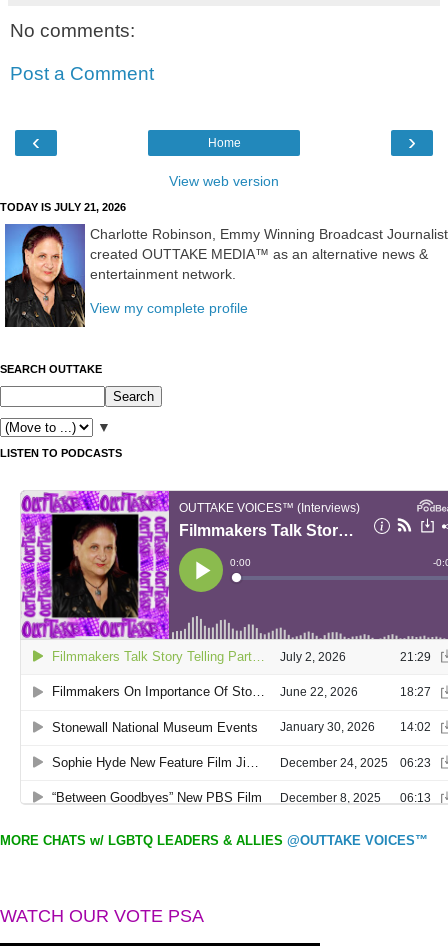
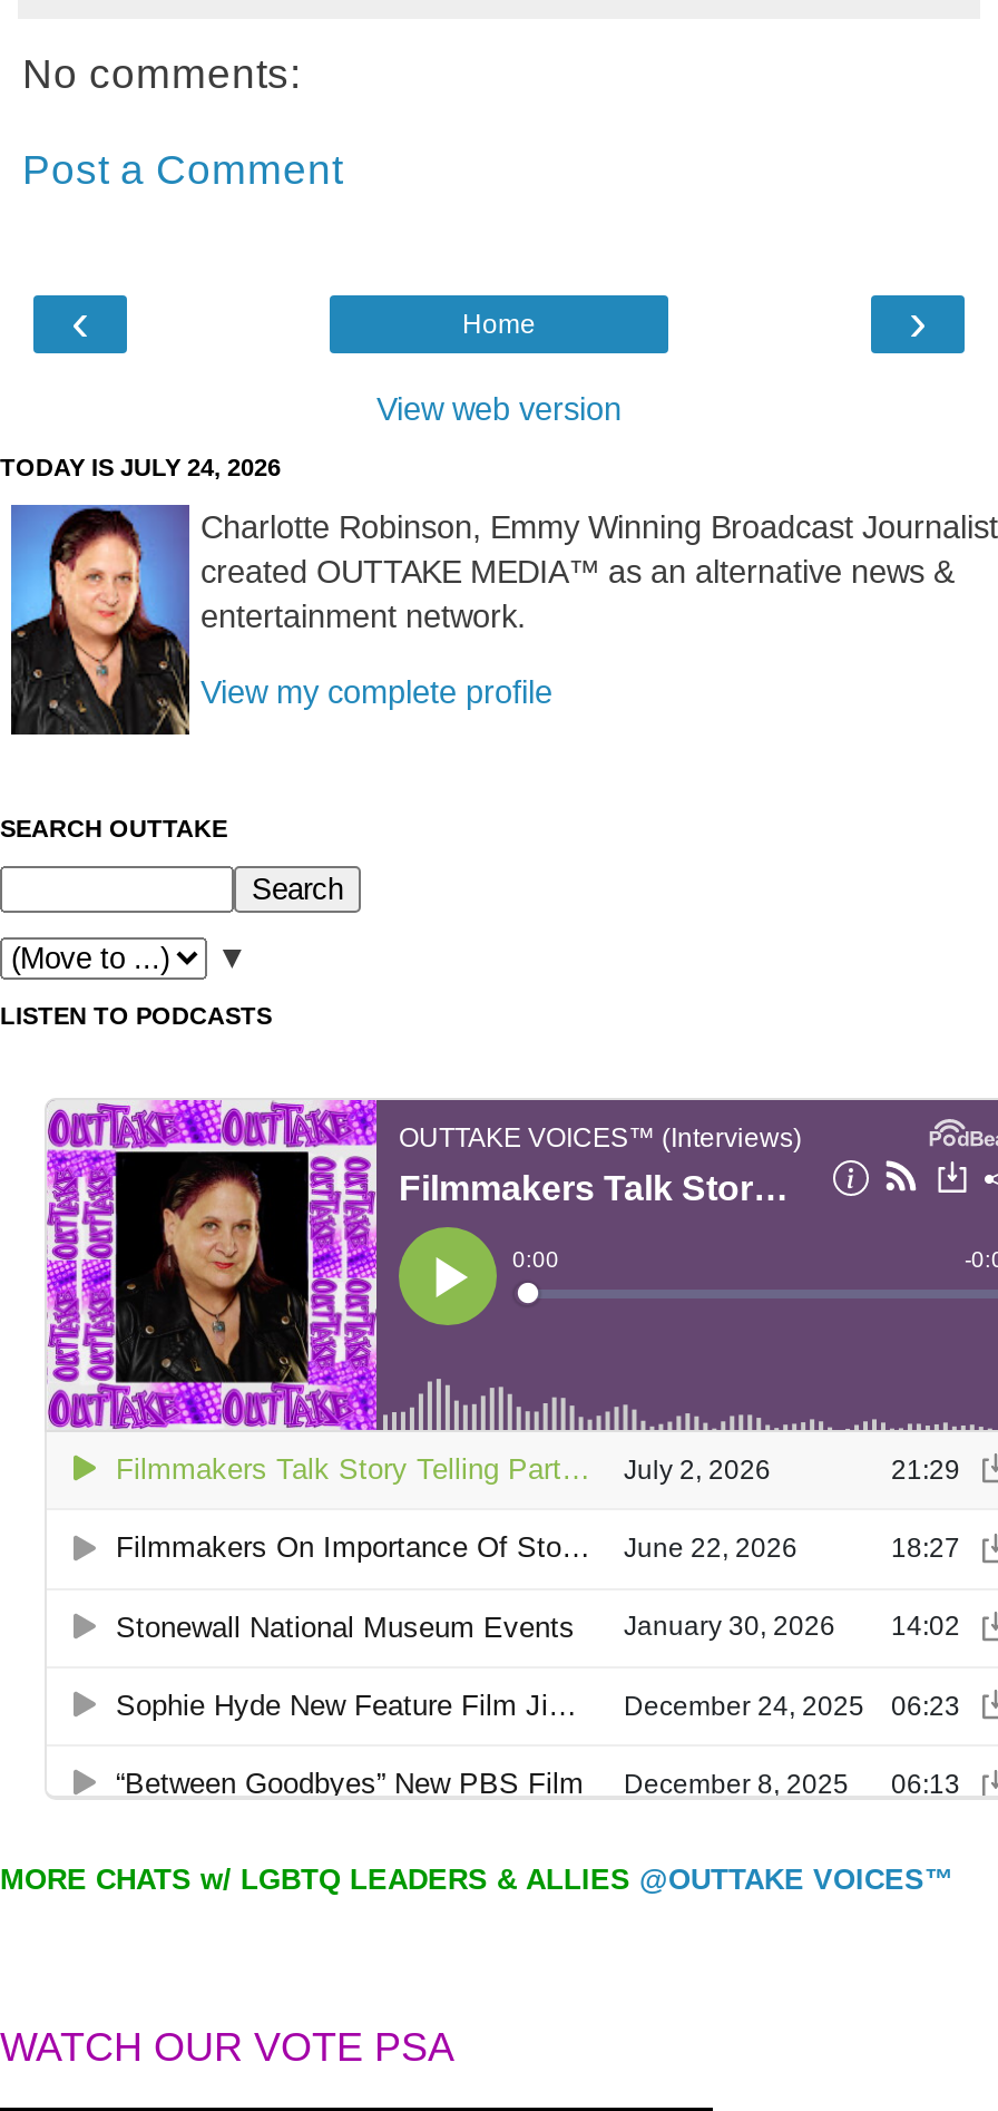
[0,201,126,213] TODAY IS JULY 21, 2026 -> [0,453,281,480] TODAY IS JULY 24, 2026

